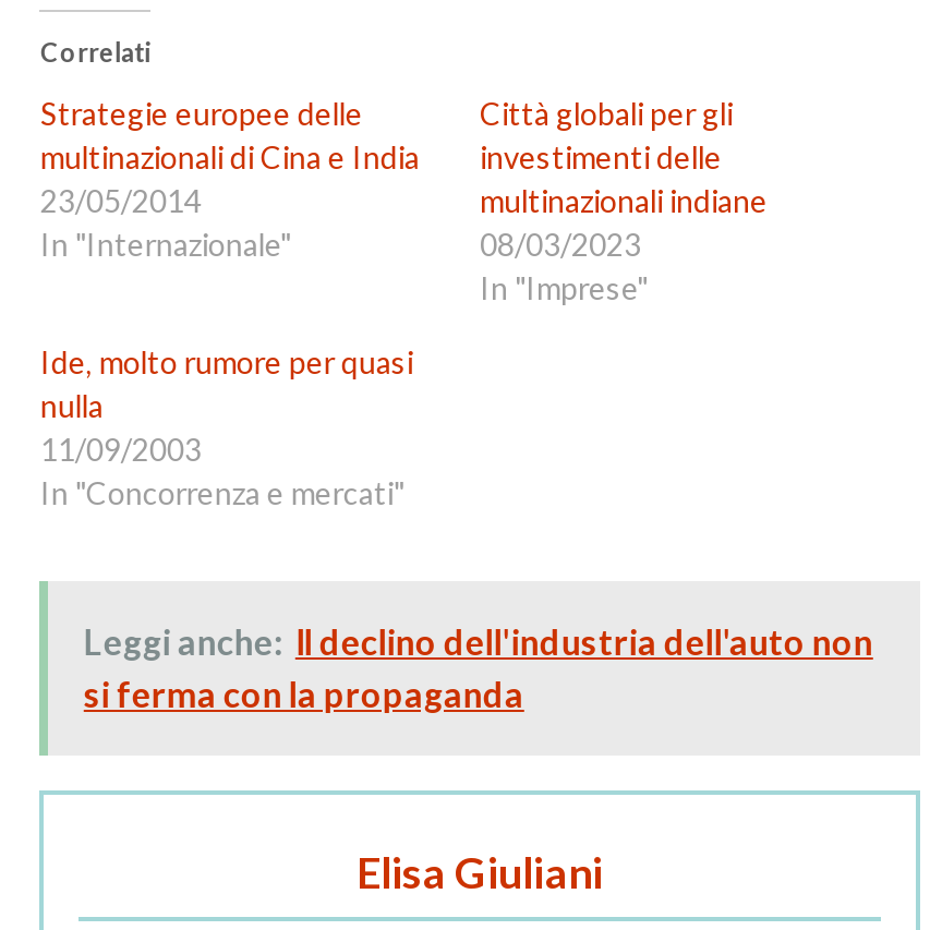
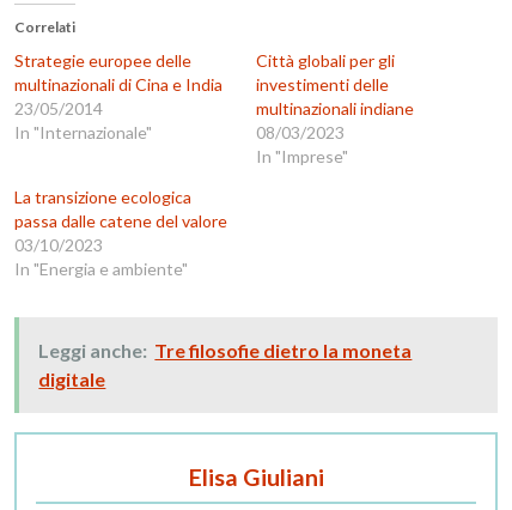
[40,343,413,510] Ide, molto rumore per quasi | nulla | 11/09/2003 | In "Concorrenza e mercati" -> [15,186,228,278] La transizione ecologica | passa dalle catene del valore | 03/10/2023 | In "Energia e ambiente"
[84,619,873,713] Leggi anche: Il declino dell'industria dell'auto non | si ferma con la propaganda -> [39,338,412,390] Leggi anche: Tre filosofie dietro la moneta | digitale

